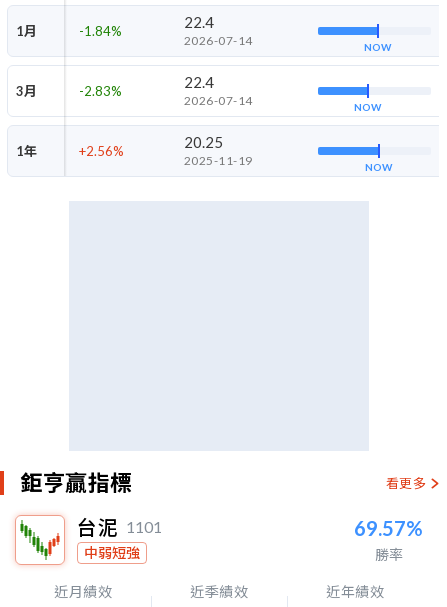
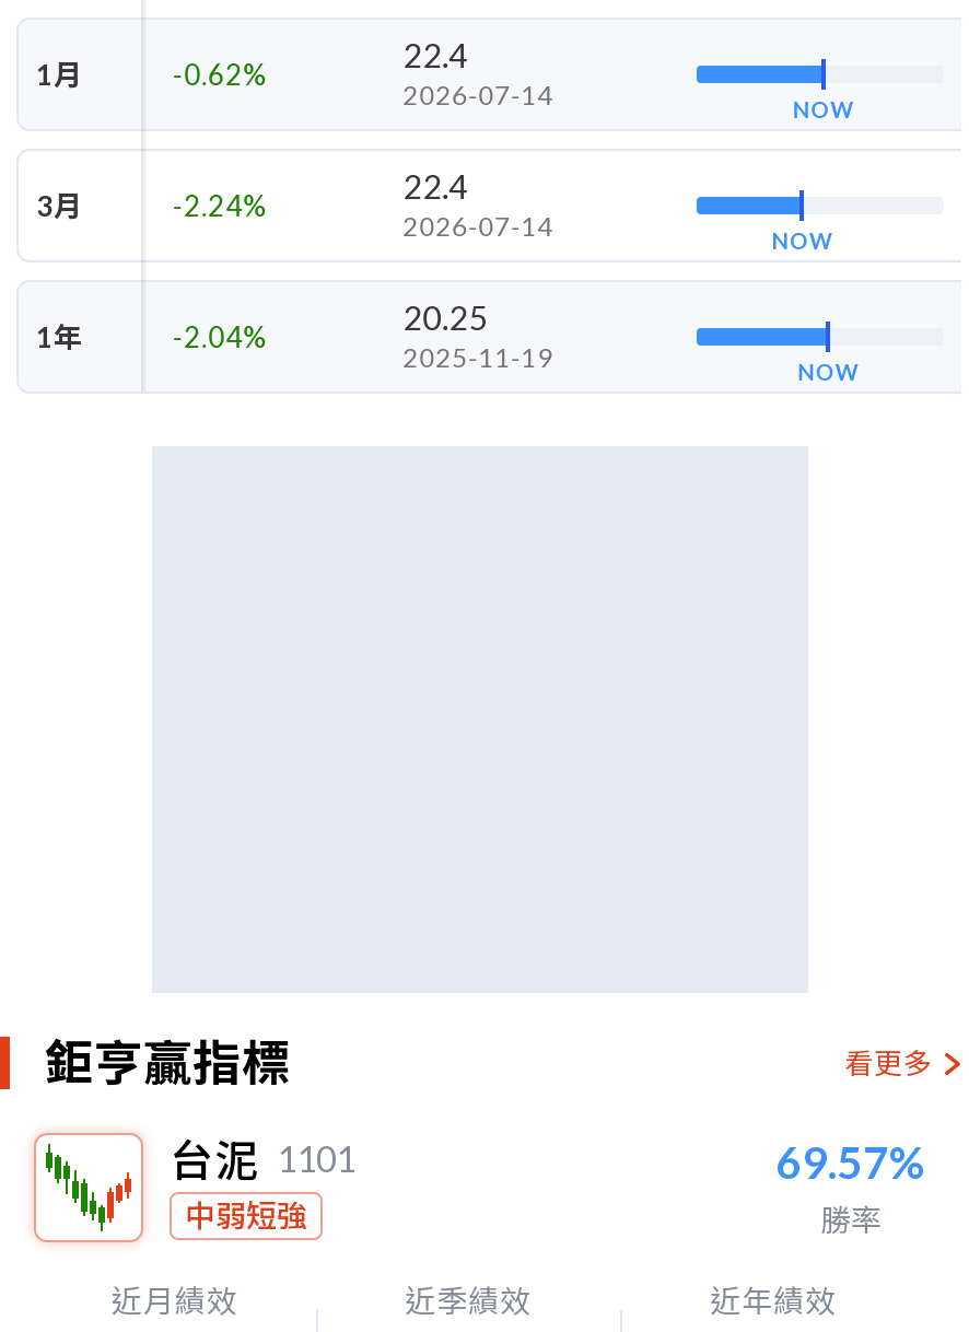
[79,22,122,38] -1.84% -> [173,56,267,91] -0.62%
[79,82,122,98] -2.83% -> [173,187,267,222] -2.24%
[79,142,124,158] +2.56% -> [173,318,267,353] -2.04%

